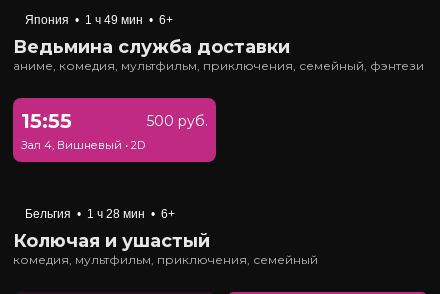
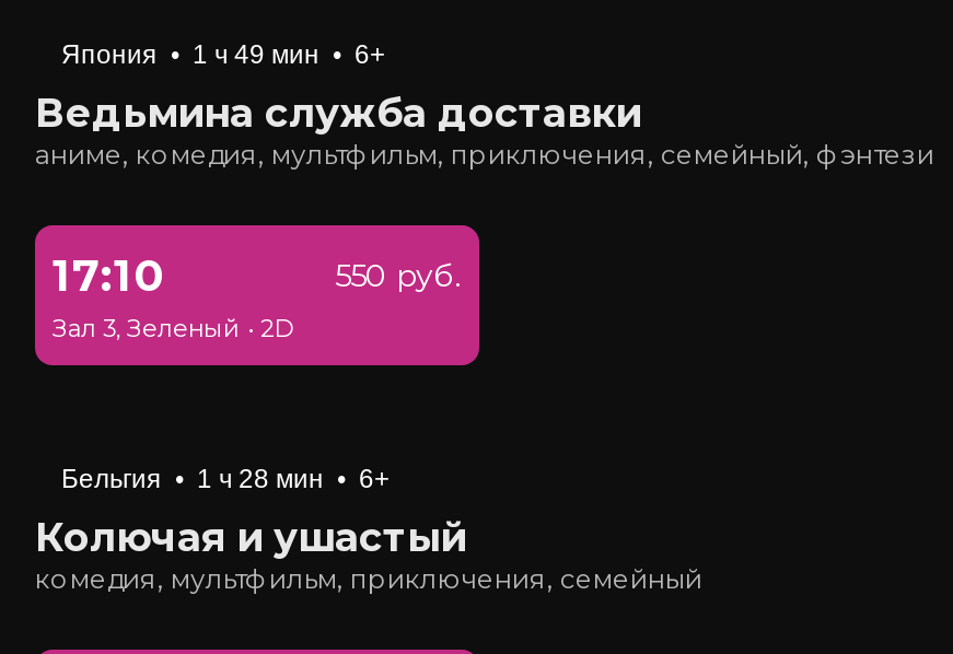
[21,109,72,133] 15:55 -> [53,249,164,302] 17:10
[147,112,208,130] 500 руб. -> [335,256,462,295] 550 руб.
[21,138,145,152] Зал 4, Вишневый • 2D -> [53,313,291,343] Зал 3, Зеленый • 2D

